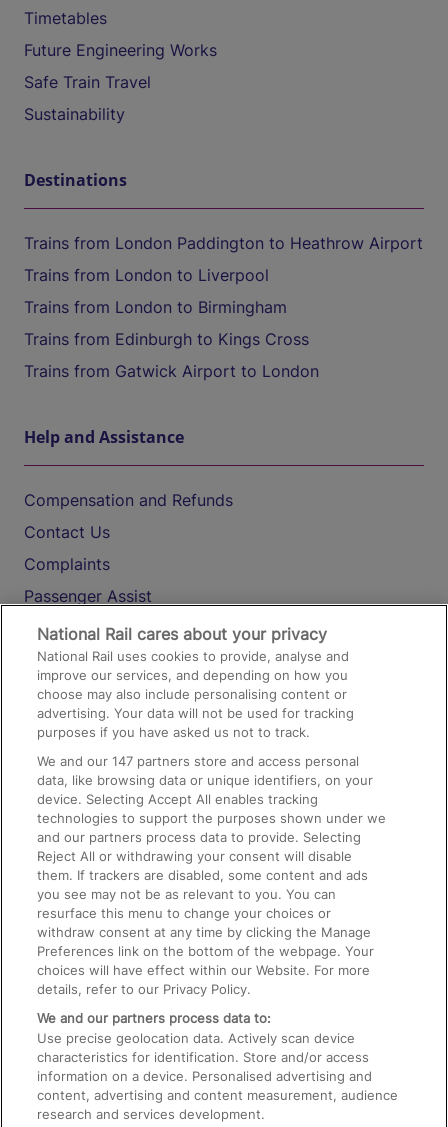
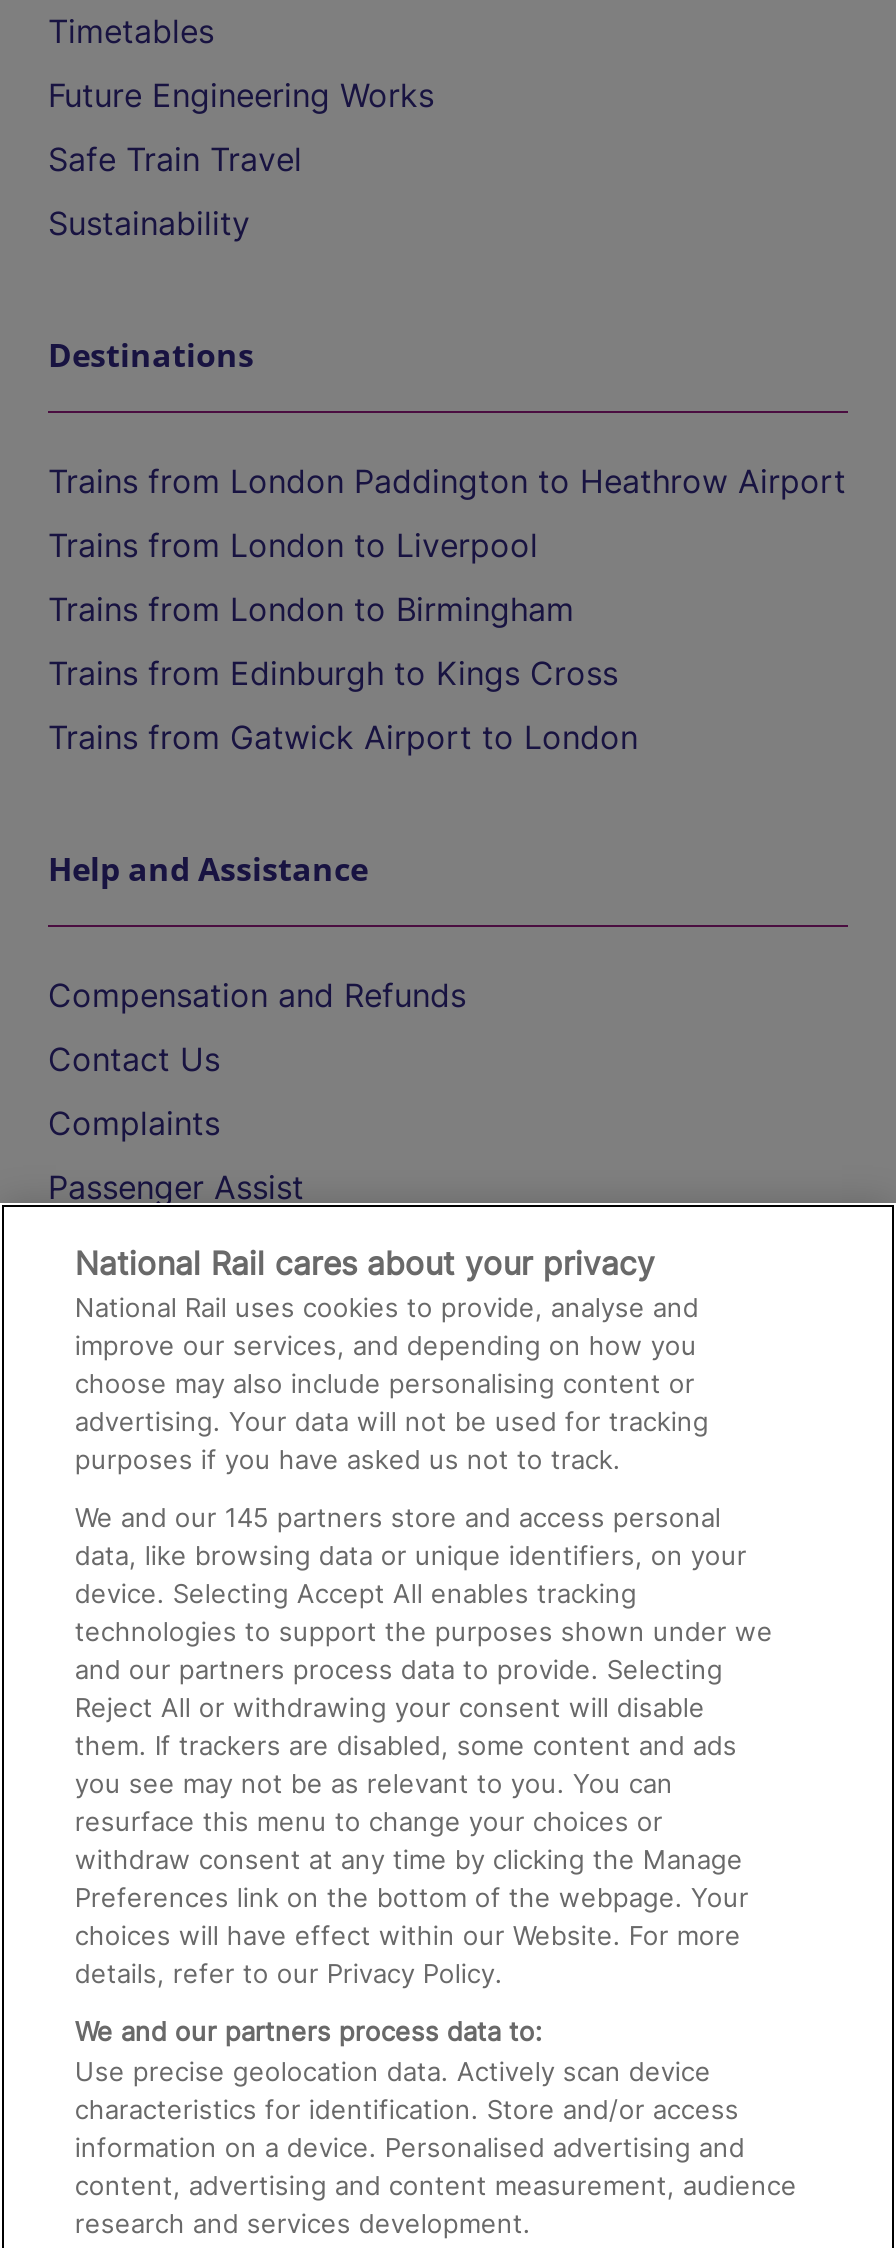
[37,753,359,769] We and our 147 partners store and access personal -> [75,1501,721,1533] We and our 145 partners store and access personal

